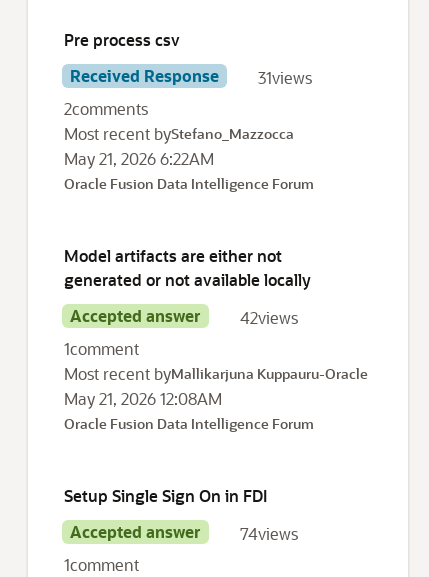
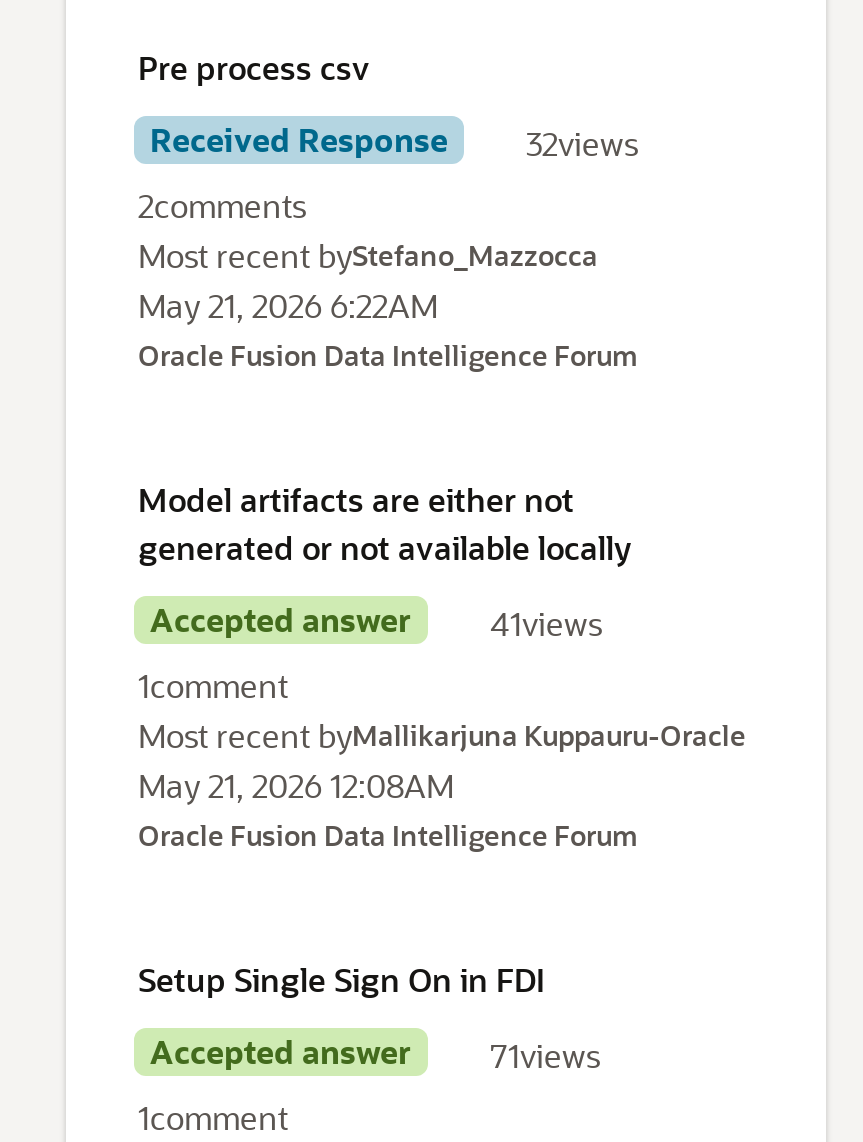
[70,65,312,88] Received Response 31views -> [150,118,638,165] Received Response 32views
[70,305,298,328] Accepted answer 42views -> [150,598,602,645] Accepted answer 41views
[70,521,298,544] Accepted answer 74views -> [150,1030,600,1077] Accepted answer 71views

